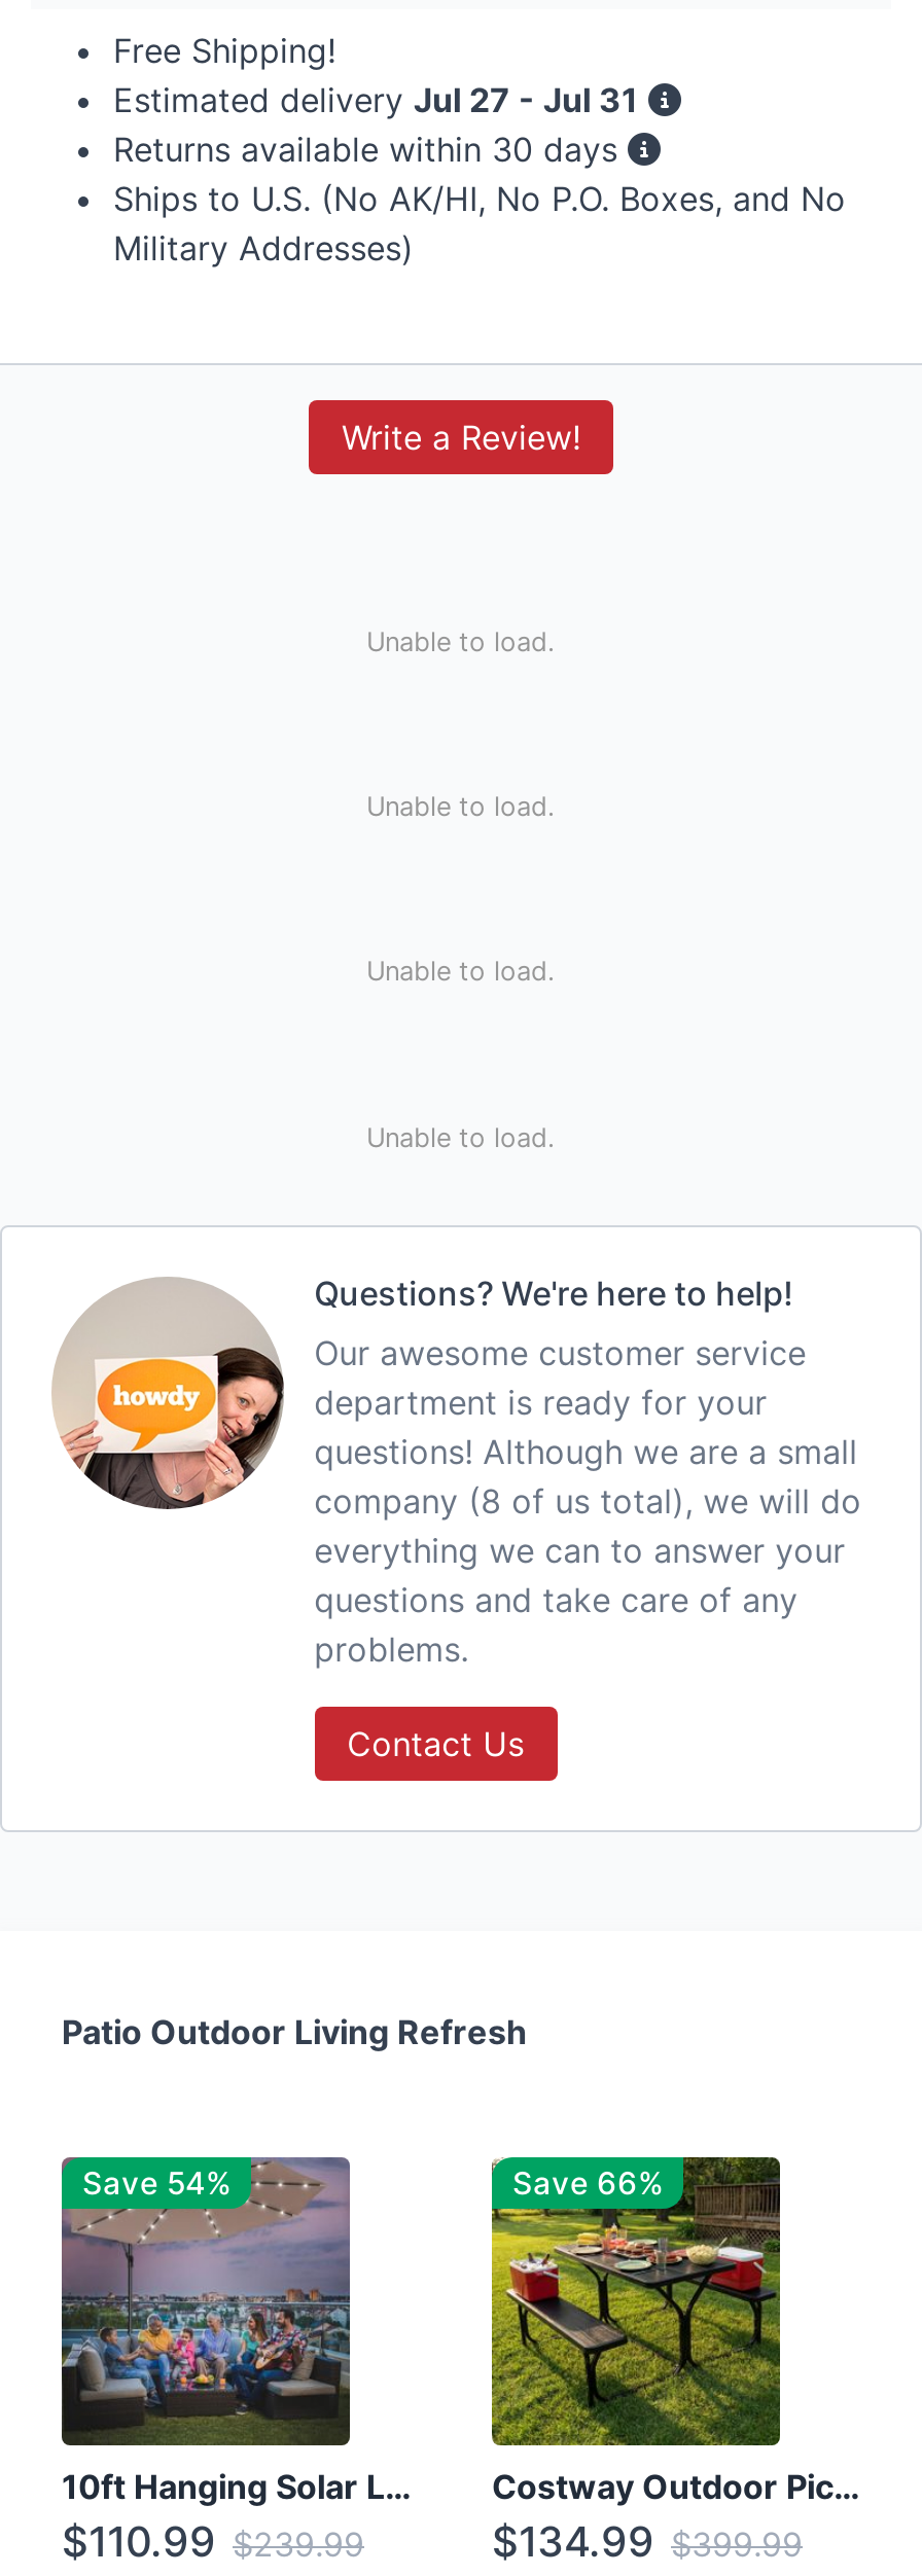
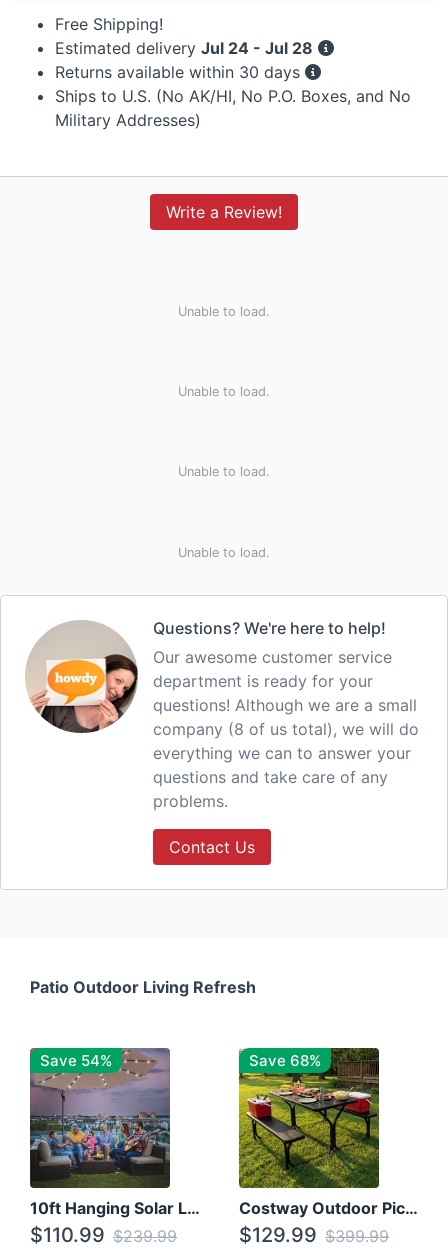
[113,79,638,121] Estimated delivery Jul 27 - Jul 31 -> [55,38,313,58] Estimated delivery Jul 24 - Jul 28
[512,2164,663,2203] Save 66% -> [249,1051,321,1070] Save 68%
[492,2518,803,2567] $134.99 $399.99 -> [239,1223,389,1247] $129.99 $399.99

